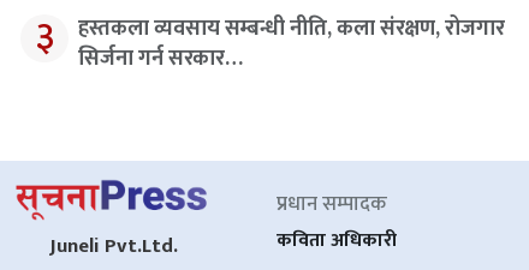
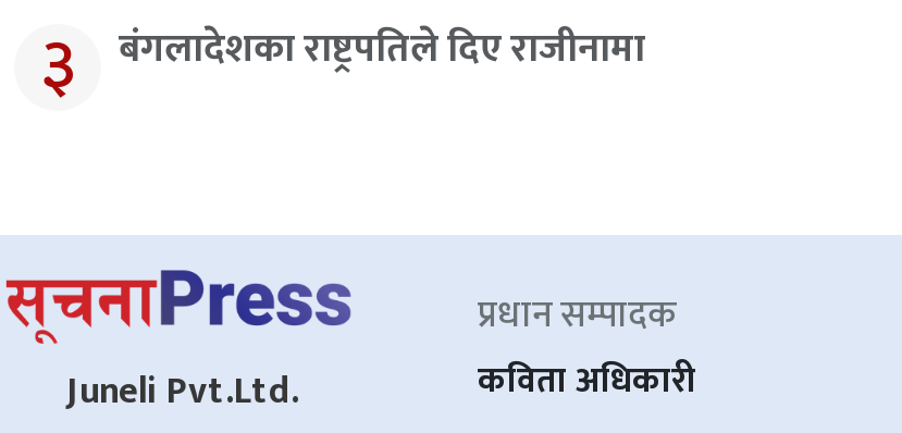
[78,10,505,76] हस्तकला व्यवसाय सम्बन्धी नीति, कला संरक्षण, रोजगार | सिर्जना गर्न सरकार… -> [119,19,645,84] बंगलादेशका राष्ट्रपतिले दिए राजीनामा

